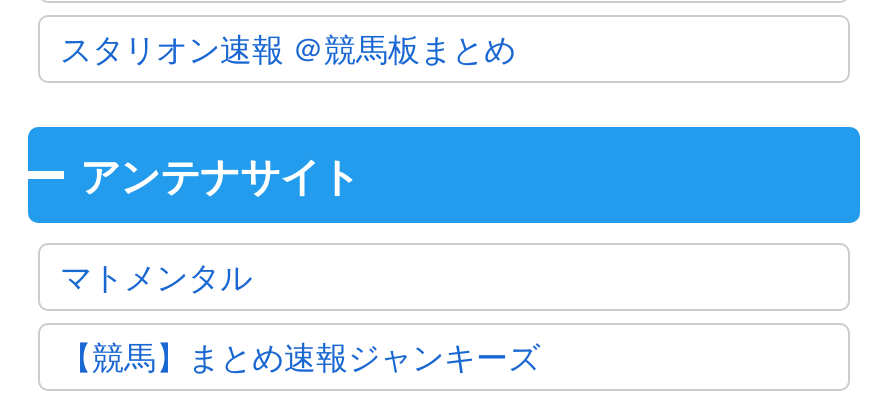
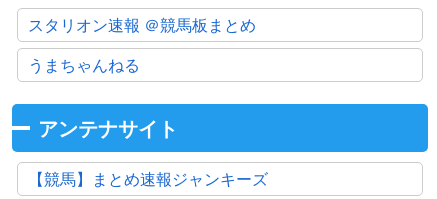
none -> [28,52,140,75] うまちゃんねる
moved [80,146,360,204] -> [38,113,178,142]: アンテナサイト
[60,254,252,300] マトメンタル -> none

